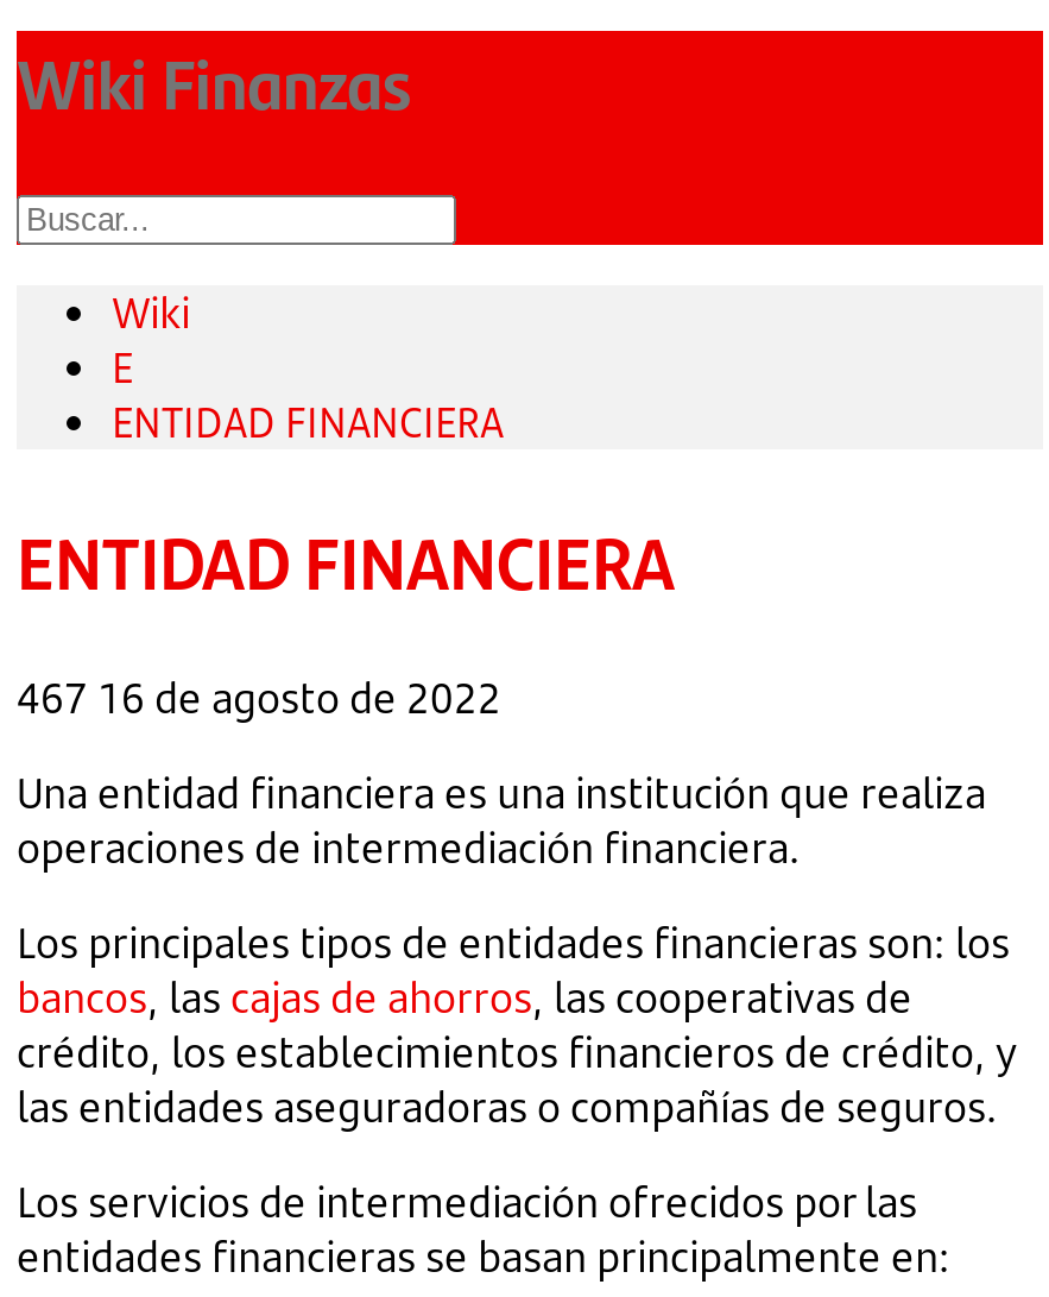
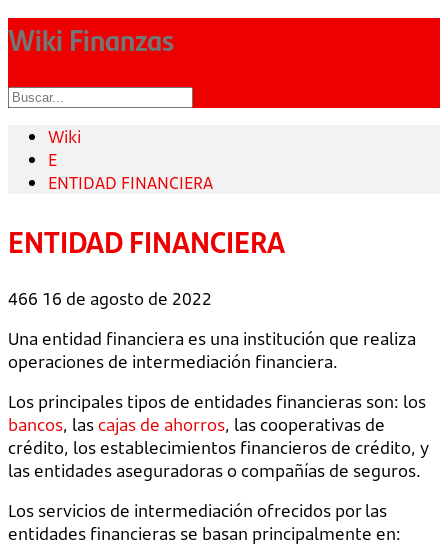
[17,670,501,725] 467 16 de agosto de 2022 -> [8,287,212,310] 466 16 de agosto de 2022

